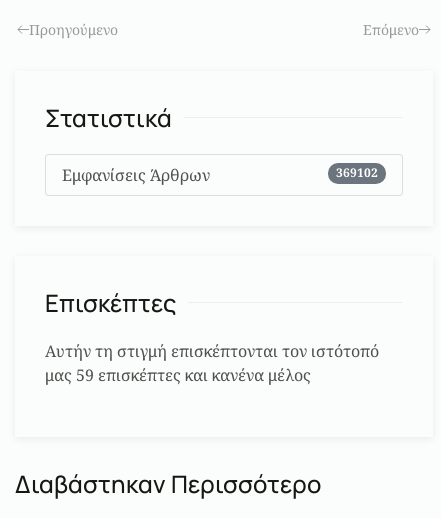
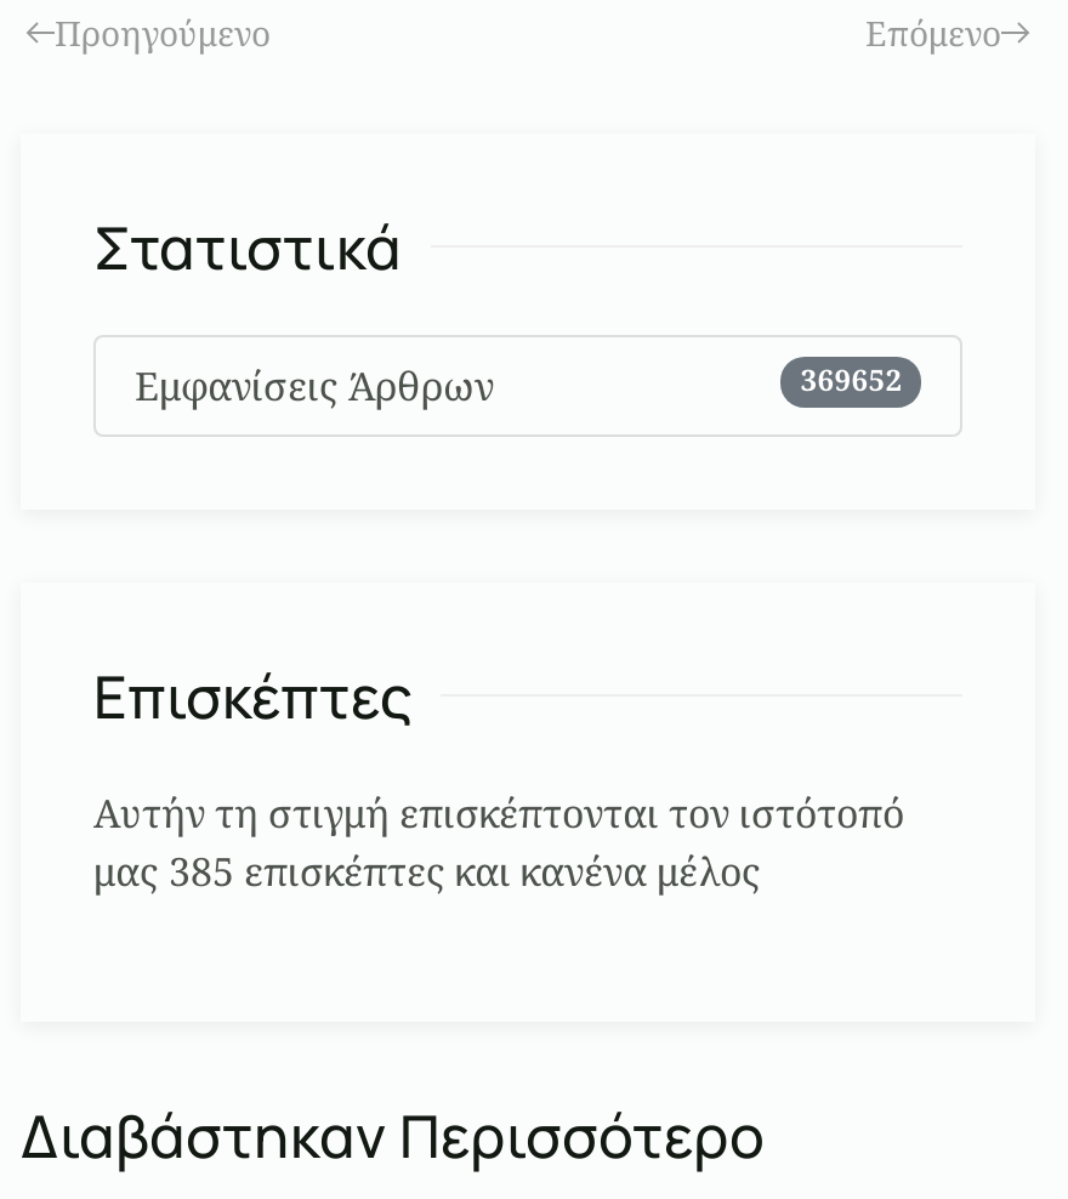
[336,164,378,181] 369102 -> [800,360,902,401] 369652
[45,364,311,386] μας 59 επισκέπτες και κανένα μέλος -> [93,845,761,899] μας 385 επισκέπτες και κανένα μέλος

